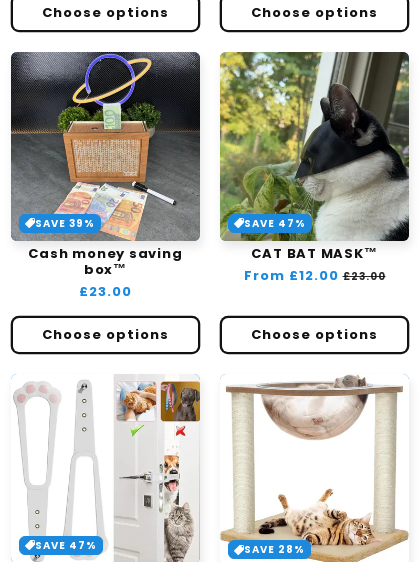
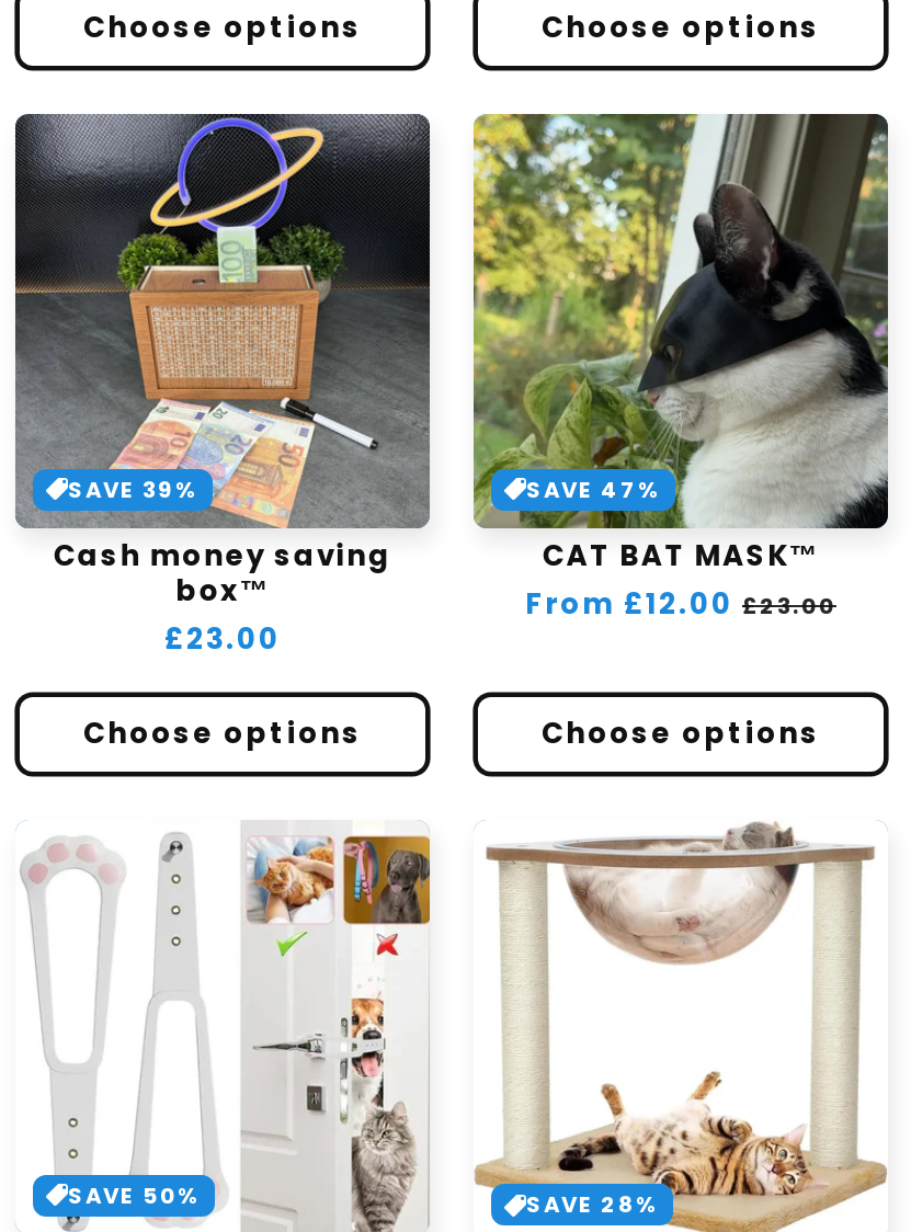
[35,538,97,553] SAVE 47% -> [68,1179,202,1212] SAVE 50%

